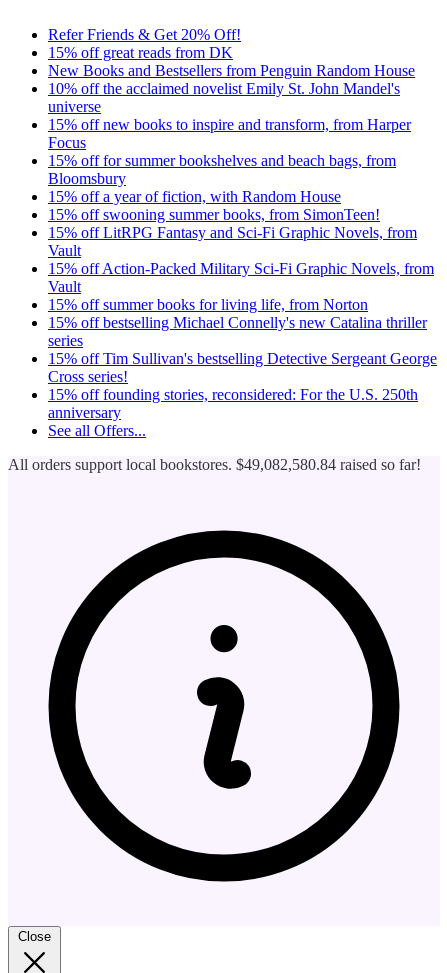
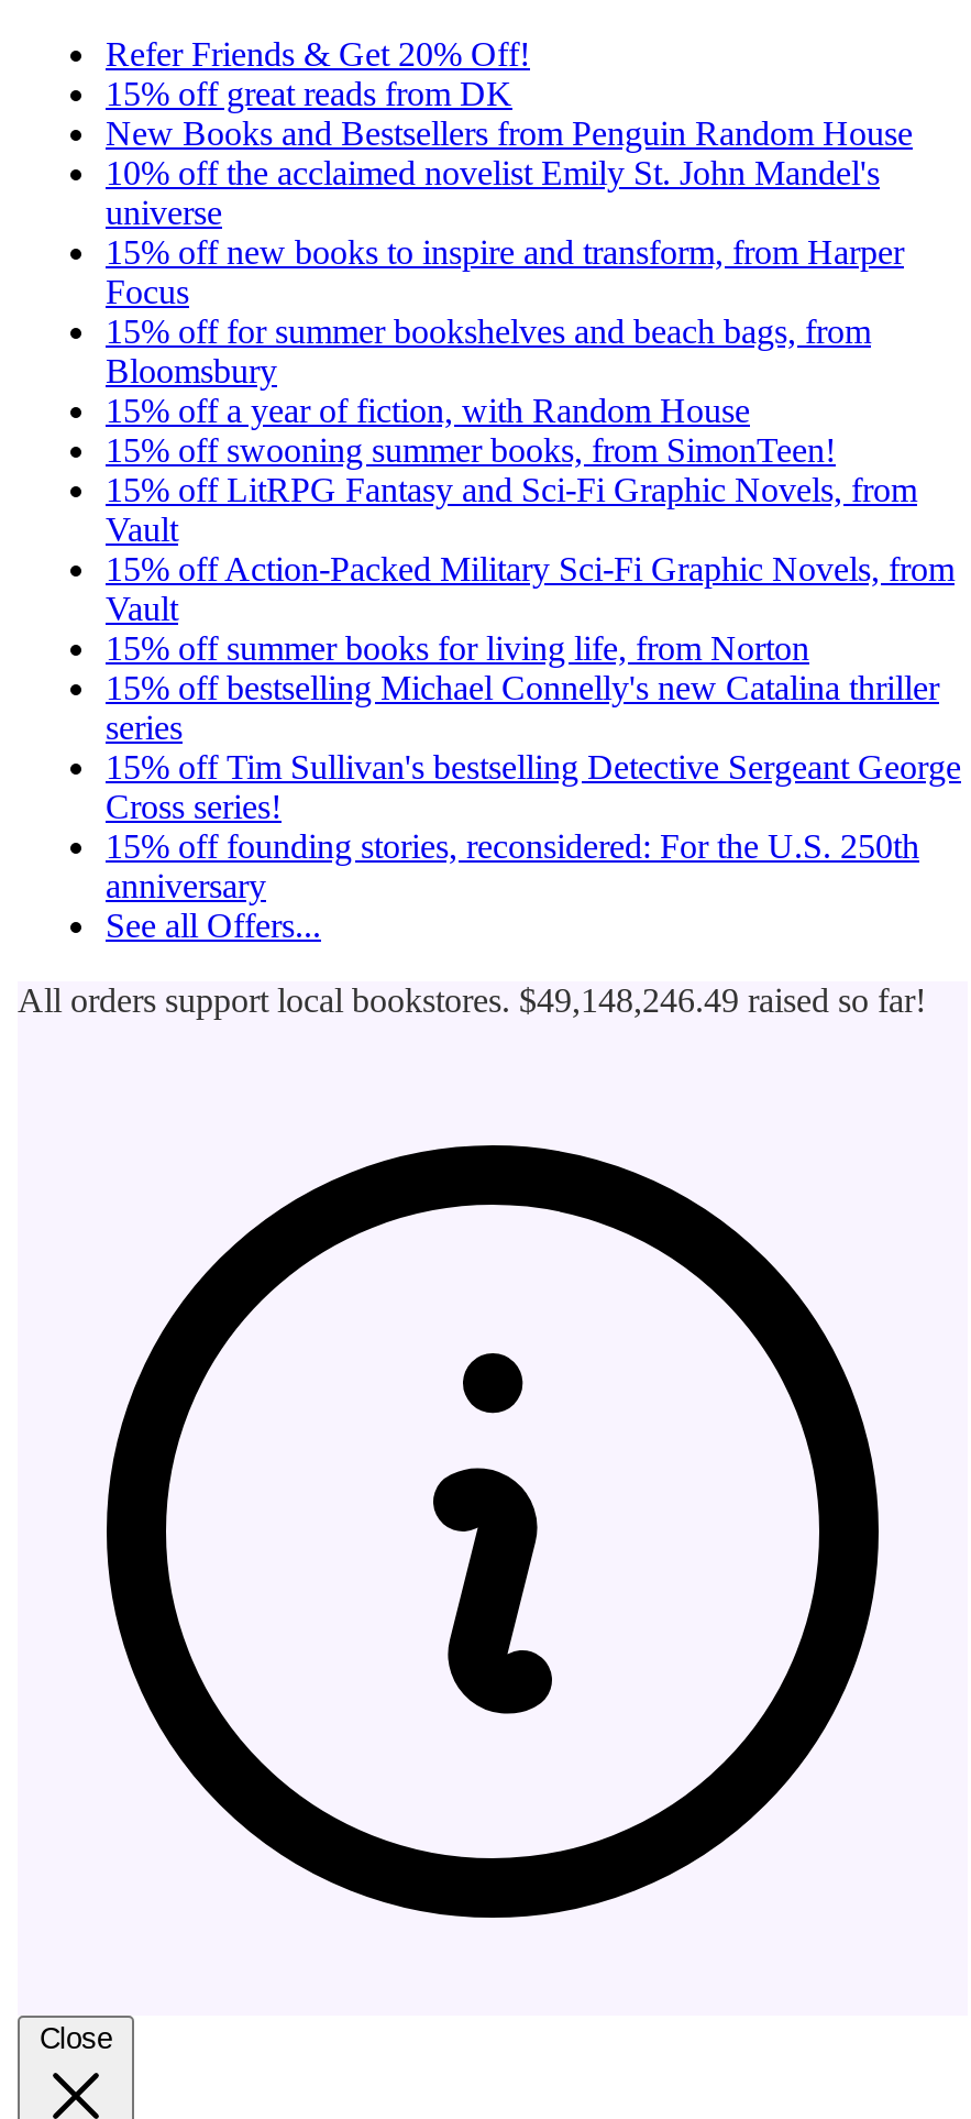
[8,456,421,473] All orders support local bookstores. $49,082,580.84 raised so far! -> [18,981,926,1019] All orders support local bookstores. $49,148,246.49 raised so far!

